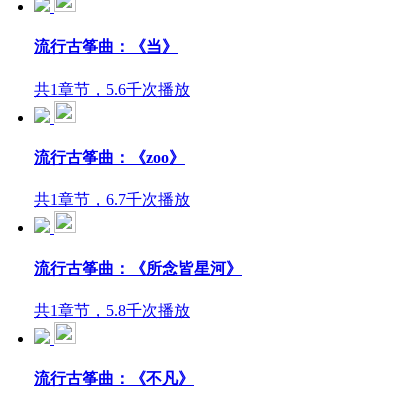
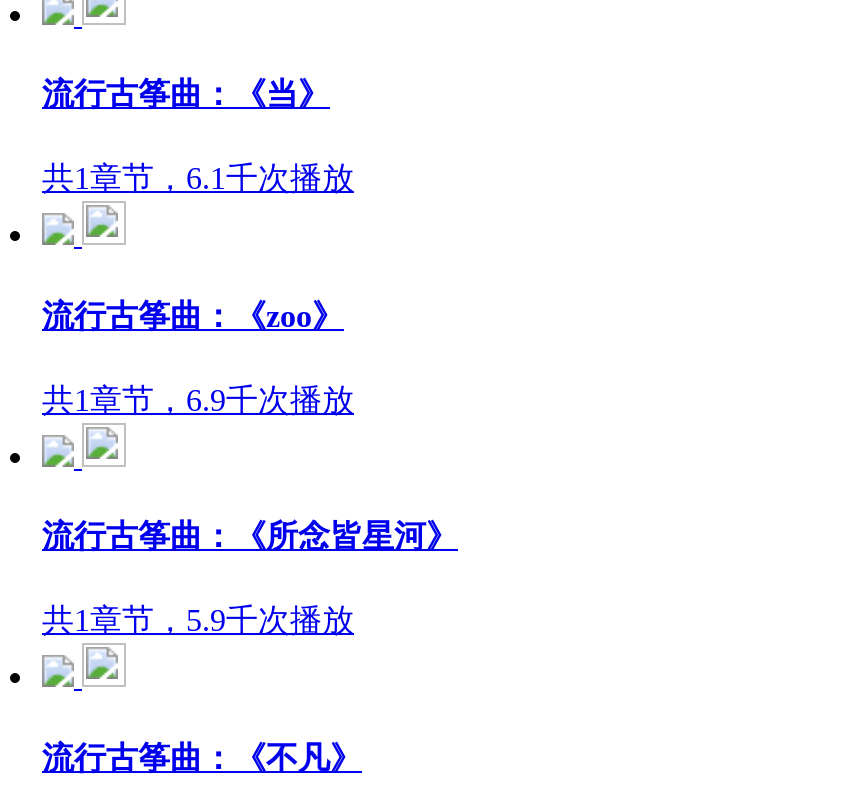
[34,81,190,98] 共1章节，5.6千次播放 -> [42,161,354,195] 共1章节，6.1千次播放
[34,191,190,208] 共1章节，6.7千次播放 -> [42,382,354,416] 共1章节，6.9千次播放
[34,302,190,319] 共1章节，5.8千次播放 -> [42,604,354,638] 共1章节，5.9千次播放

